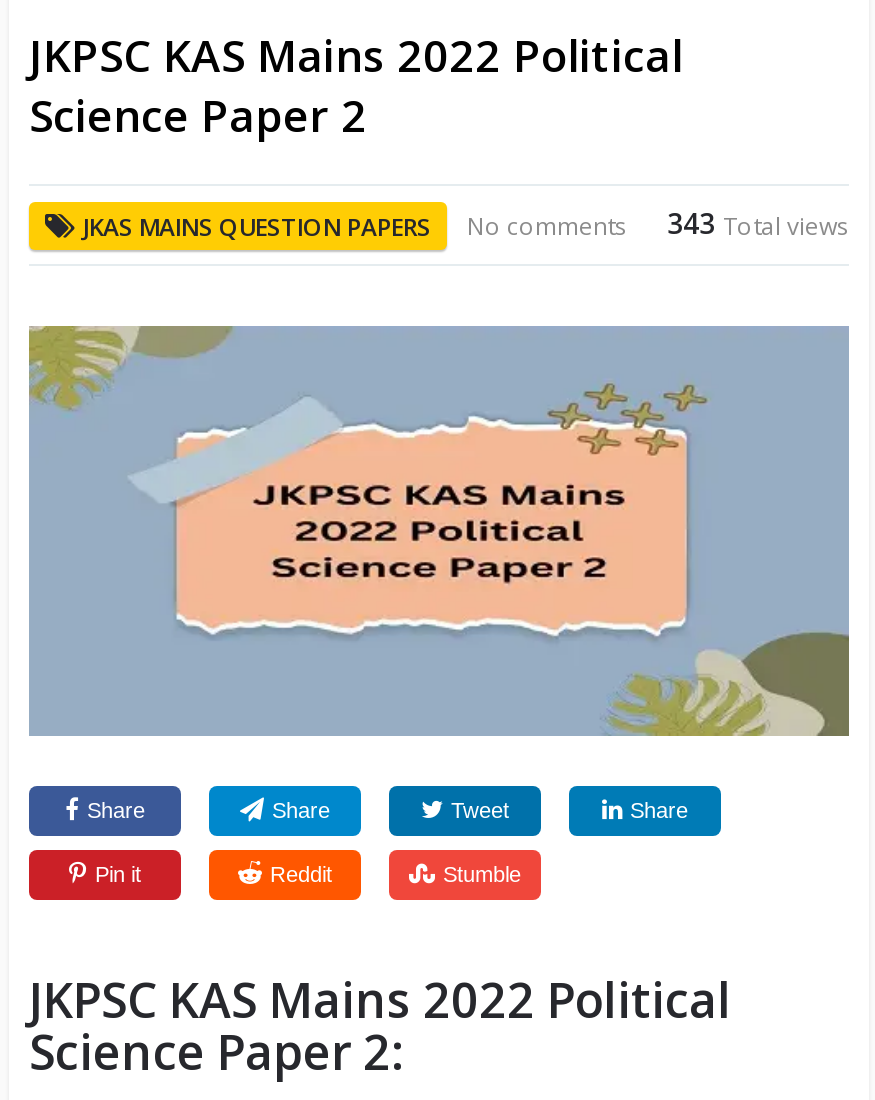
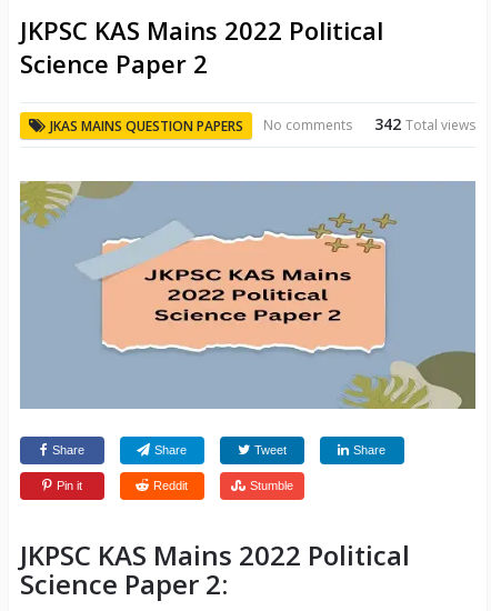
[83,204,849,244] JKAS MAINS QUESTION PAPERS No comments 343 Total views -> [50,113,475,136] JKAS MAINS QUESTION PAPERS No comments 342 Total views

